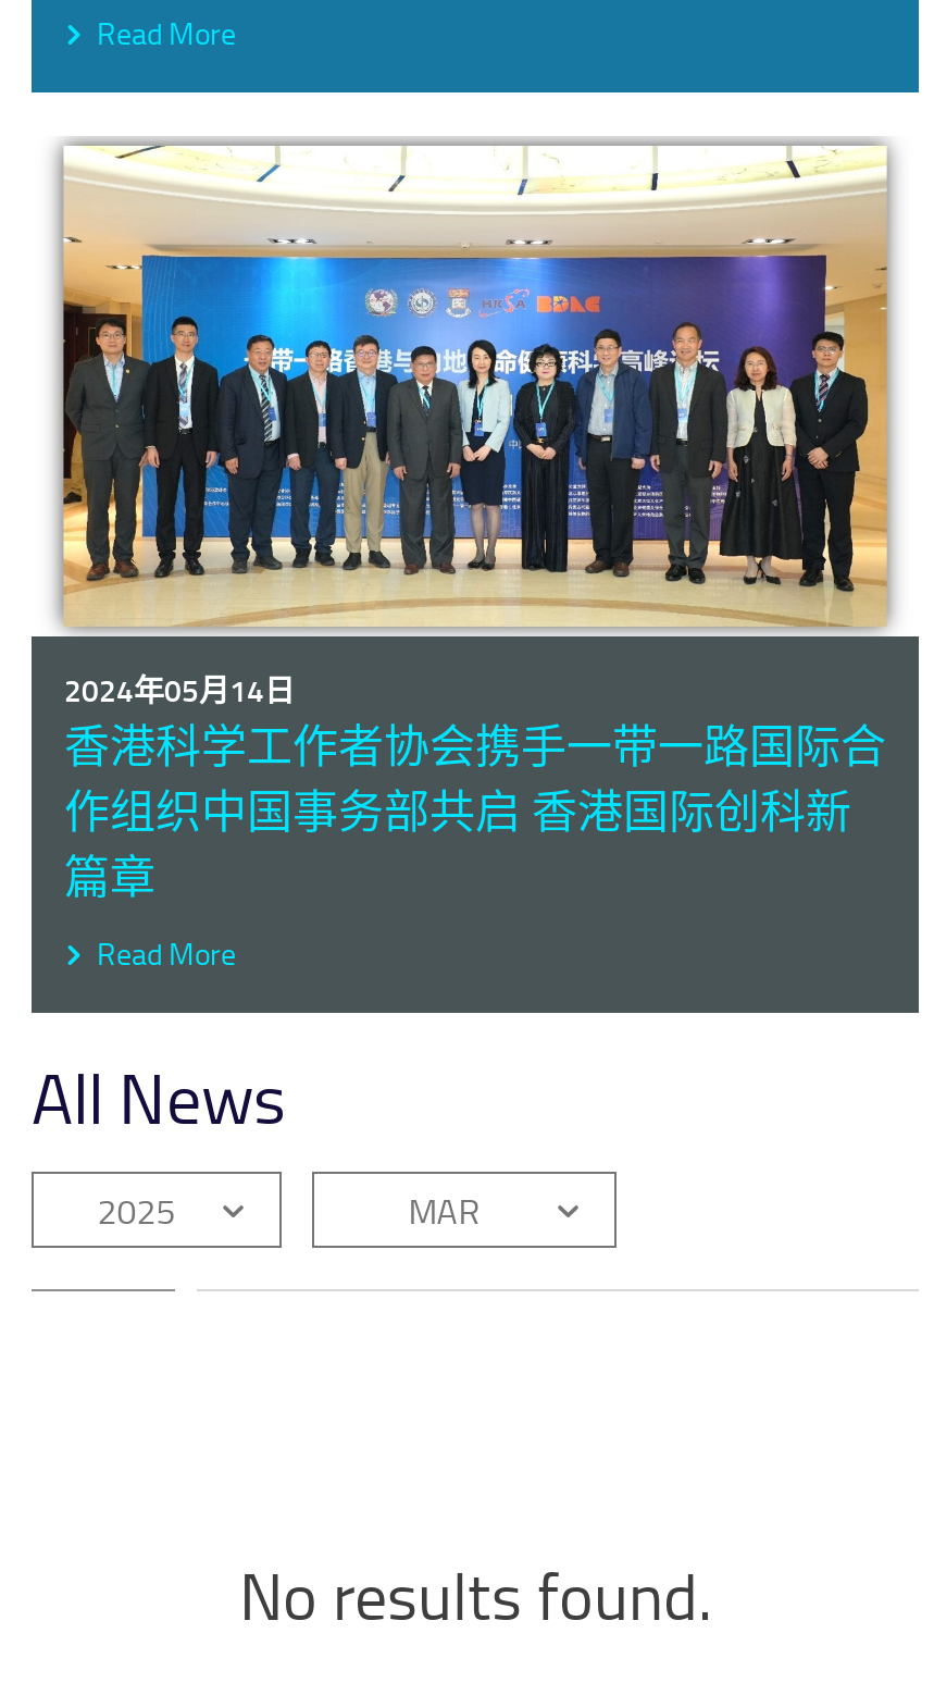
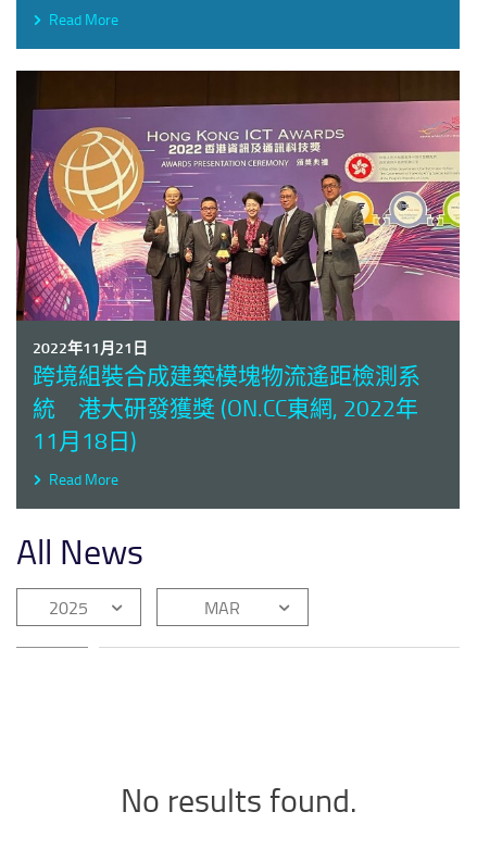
[32,136,919,906] [image] | 2024年05月14日 | 香港科学工作者协会携手一带一路国际合 | 作组织中国事务部共启 香港国际创科新 | 篇章 -> [15,70,461,455] [image] | 2022年11月21日 | 跨境組裝合成建築模塊物流遙距檢測系 | 統 港大研發獲獎 (ON.CC東網, 2022年 | 11月18日)

